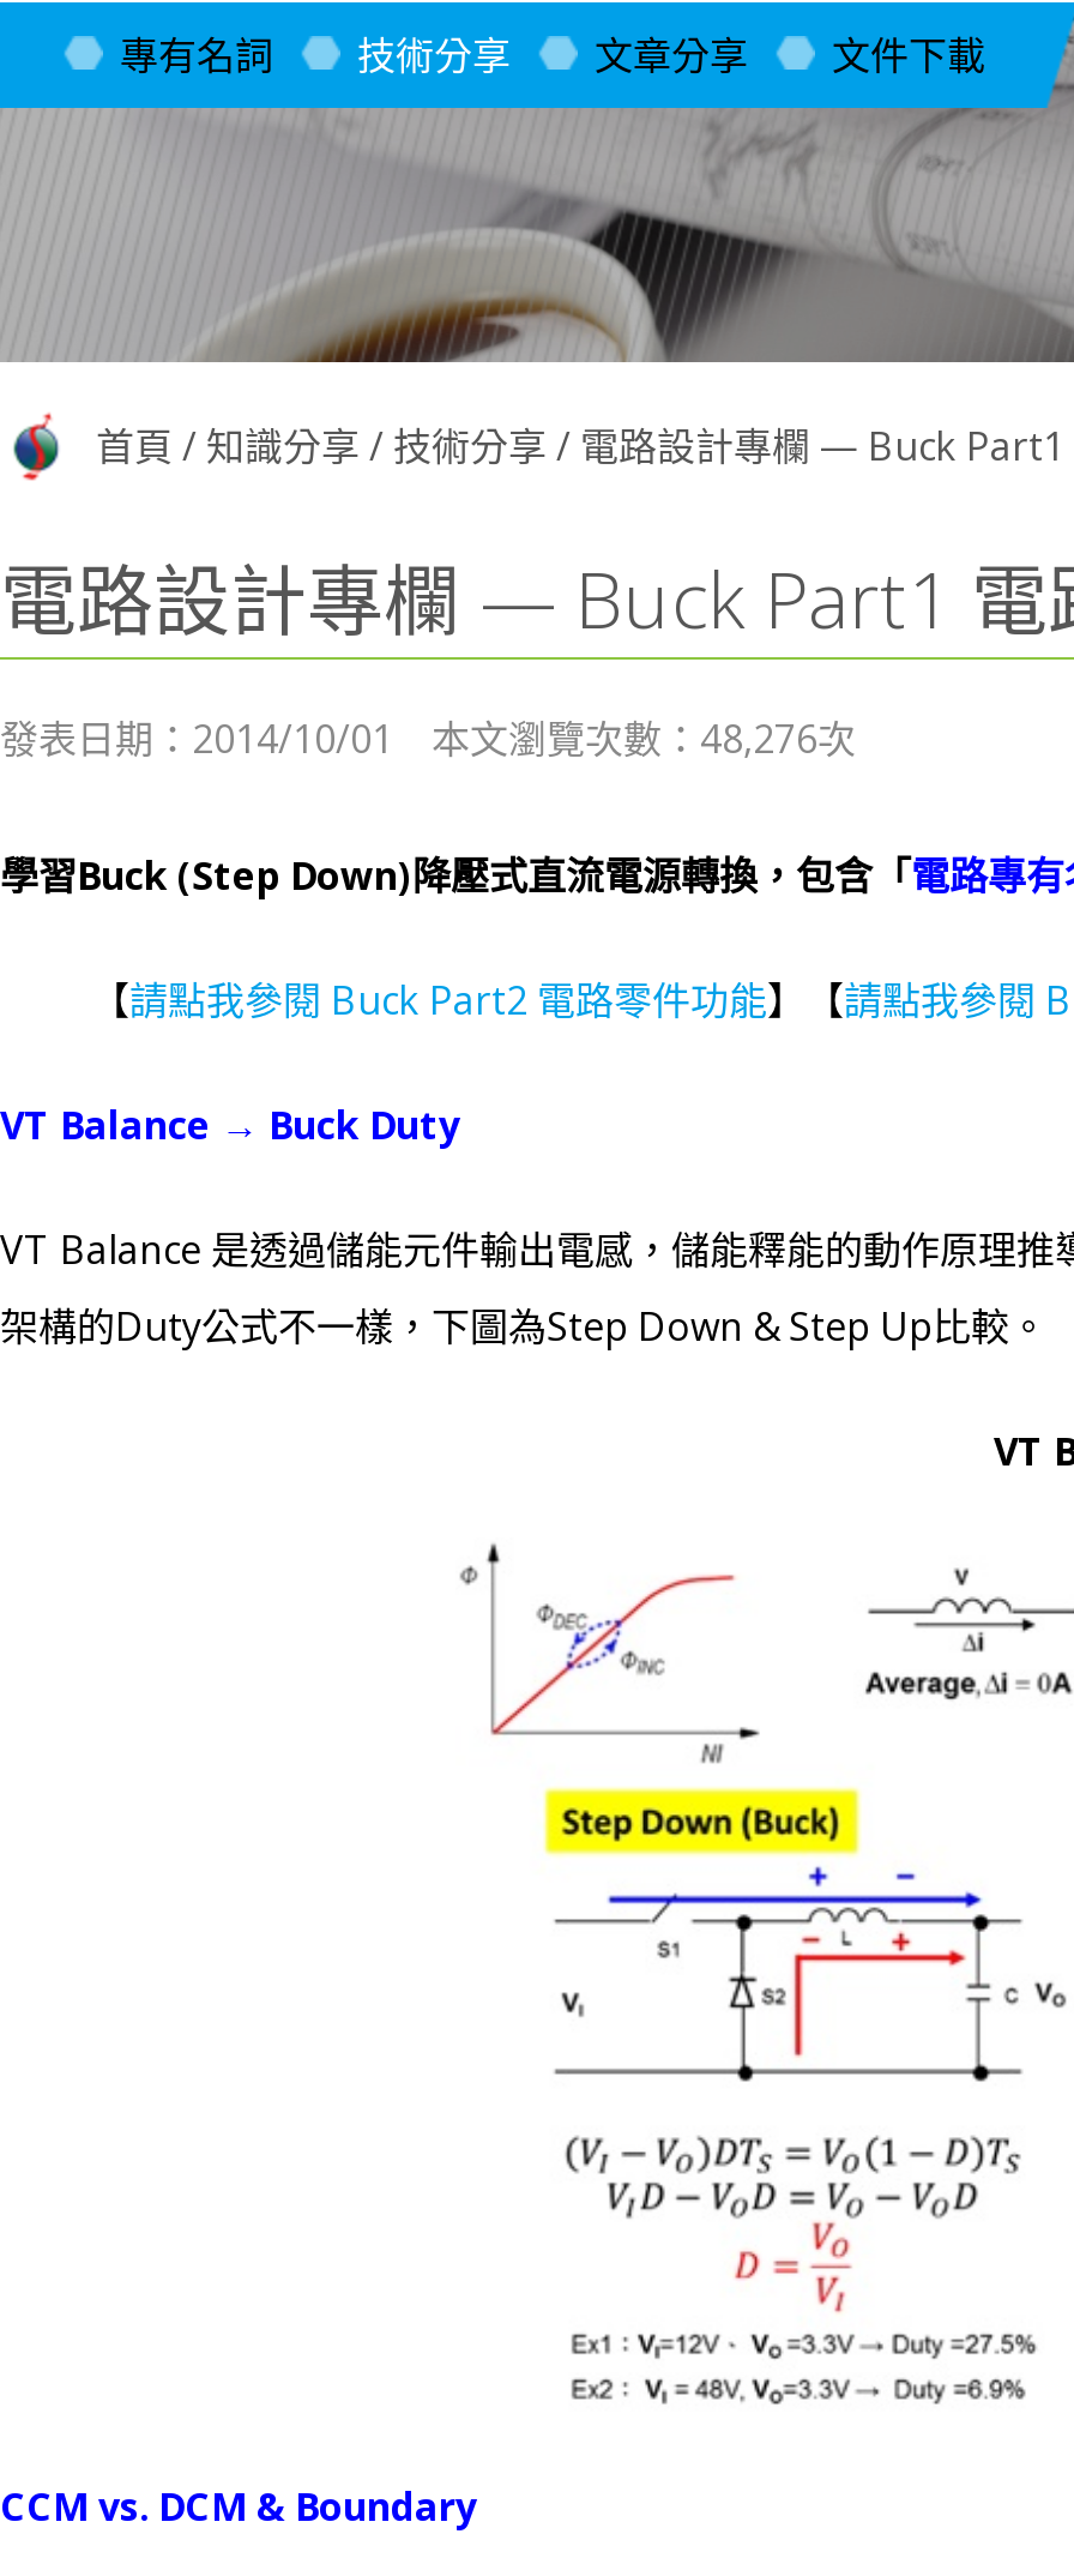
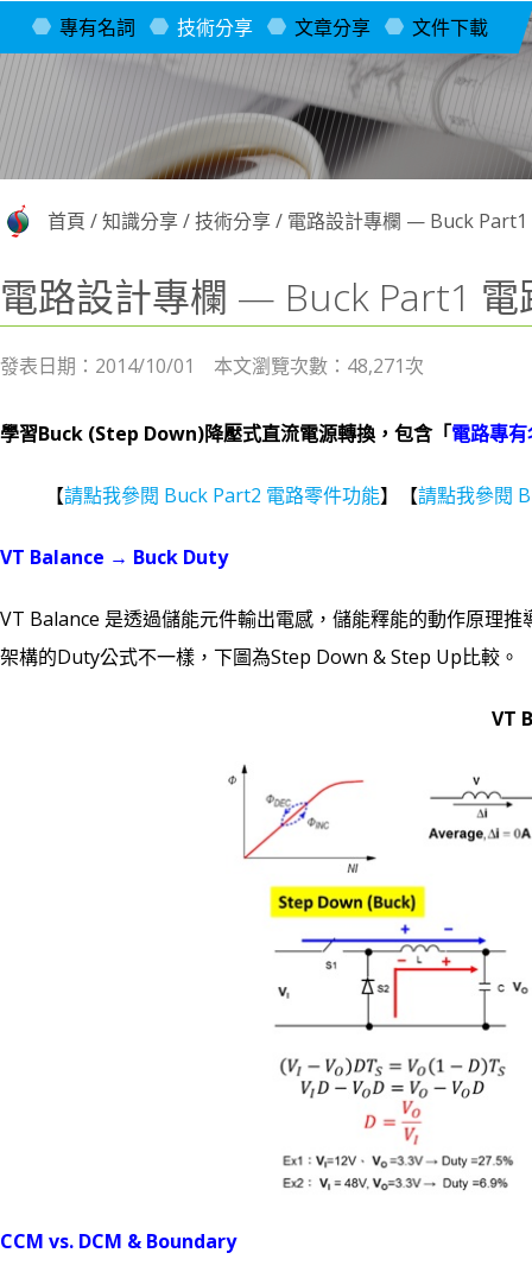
[0,712,856,765] 發表日期：2014/10/01 本文瀏覽次數：48,276次 -> [0,353,424,379] 發表日期：2014/10/01 本文瀏覽次數：48,271次

